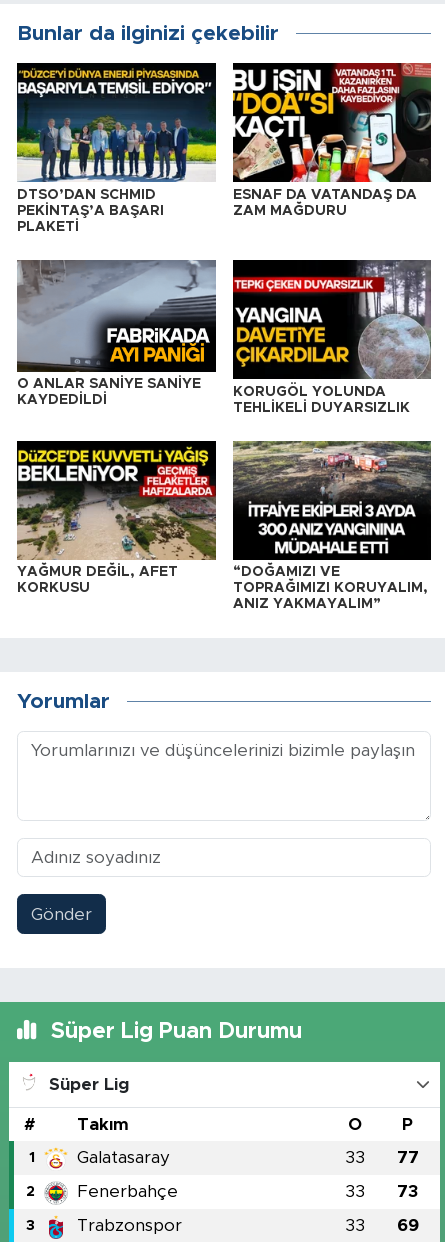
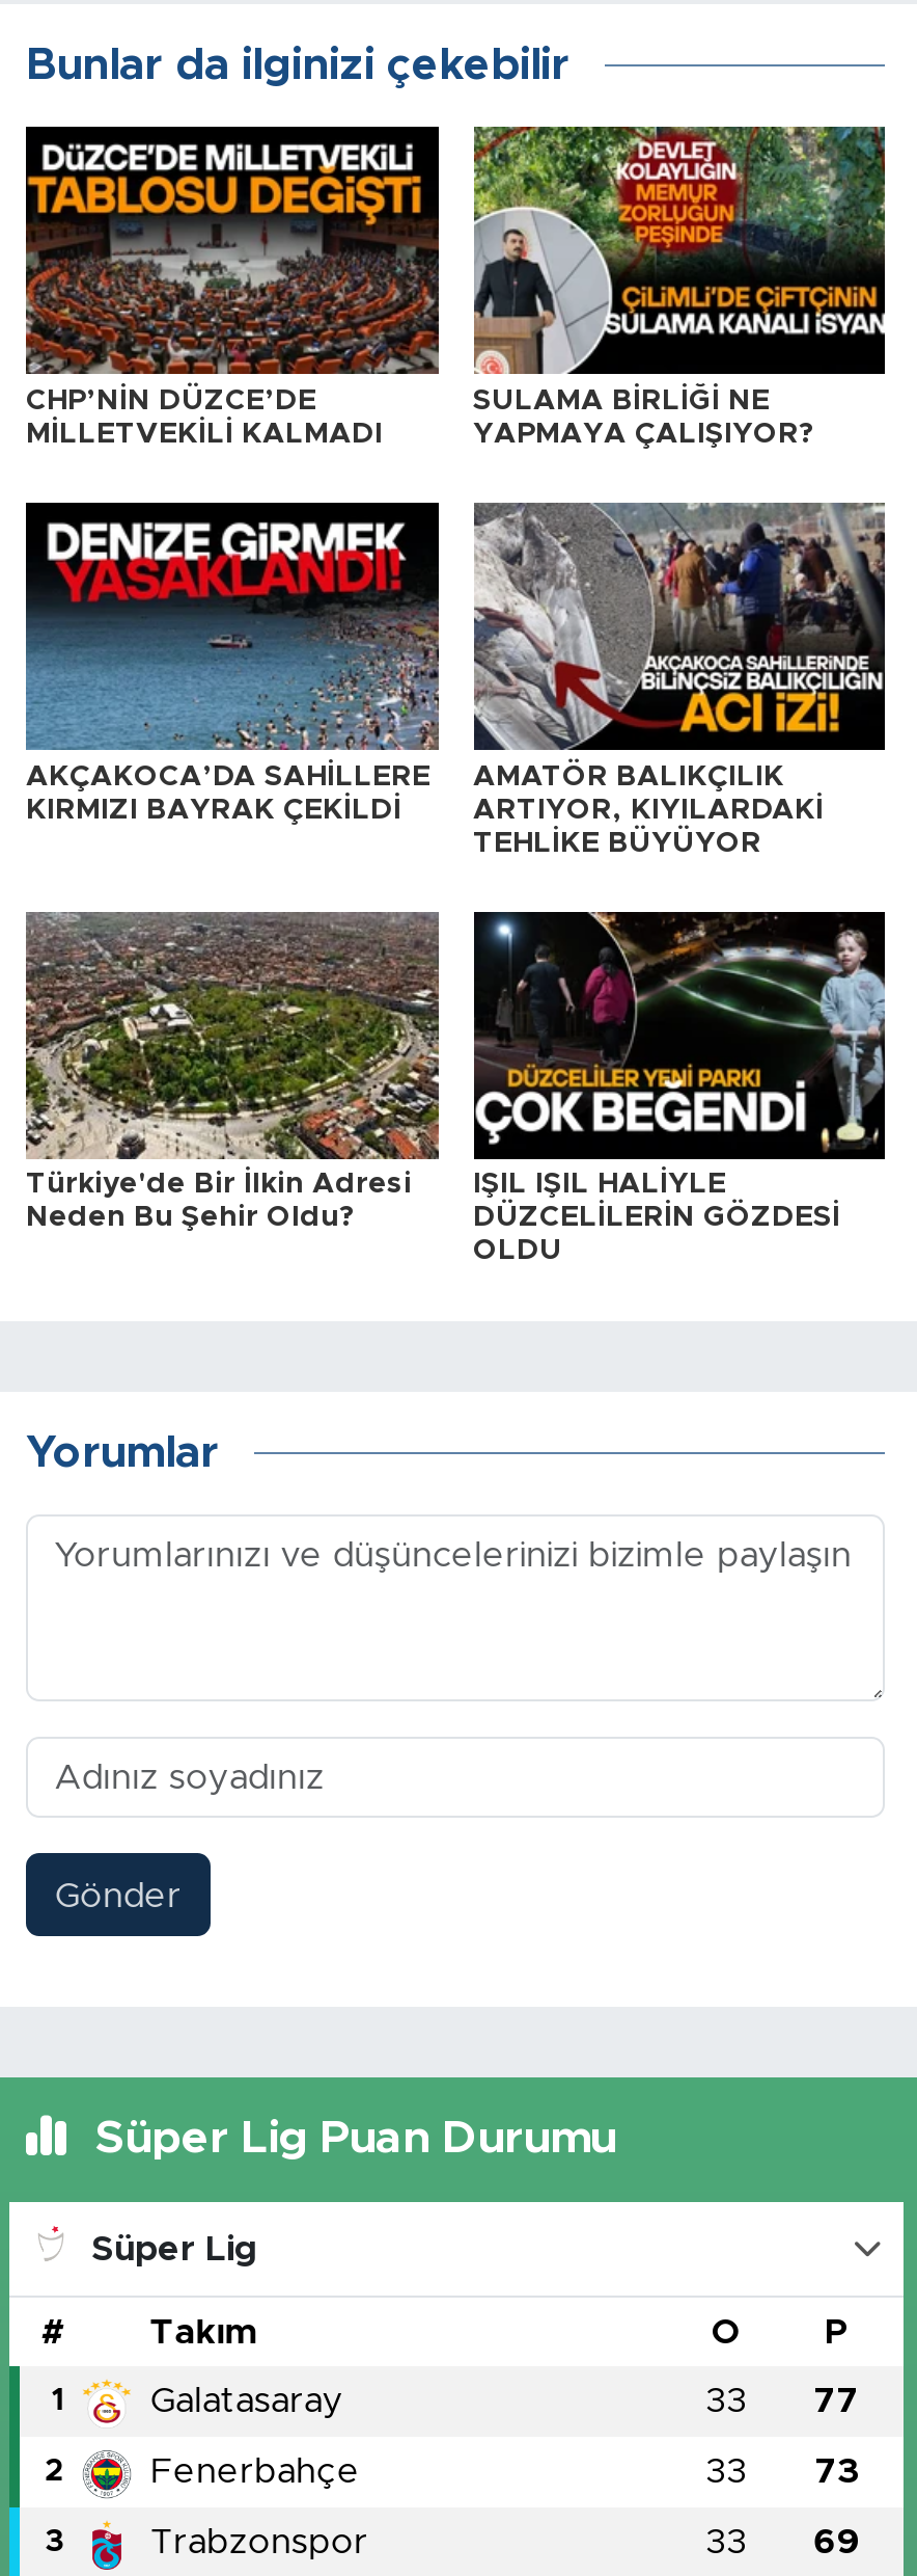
[232,62,432,218] [image] | ESNAF DA VATANDAŞ DA | ZAM MAĞDURU -> [472,125,887,448] [image] | SULAMA BİRLİĞİ NE | YAPMAYA ÇALIŞIYOR?
[17,68,217,234] [image] | DTSO’DAN SCHMID | PEKİNTAŞ’A BAŞARI | PLAKETİ -> [24,139,441,448] [image] | CHP’NİN DÜZCE’DE | MİLLETVEKİLİ KALMADI
[17,244,217,407] [image] | O ANLAR SANİYE SANİYE | KAYDEDİLDİ -> [24,501,441,824] [image] | AKÇAKOCA’DA SAHİLLERE | KIRMIZI BAYRAK ÇEKİLDİ
[232,244,432,415] [image] | KORUGÖL YOLUNDA | TEHLİKELİ DUYARSIZLIK -> [472,501,887,857] [image] | AMATÖR BALIKÇILIK | ARTIYOR, KIYILARDAKİ | TEHLİKE BÜYÜYOR
[17,440,217,595] [image] | YAĞMUR DEĞİL, AFET | KORKUSU -> [24,910,441,1233] [image] | Türkiye'de Bir İlkin Adresi | Neden Bu Şehir Oldu?
[232,440,432,611] [image] | “DOĞAMIZI VE | TOPRAĞIMIZI KORUYALIM, | ANIZ YAKMAYALIM” -> [472,910,887,1266] [image] | IŞIL IŞIL HALİYLE | DÜZCELİLERİN GÖZDESİ | OLDU

